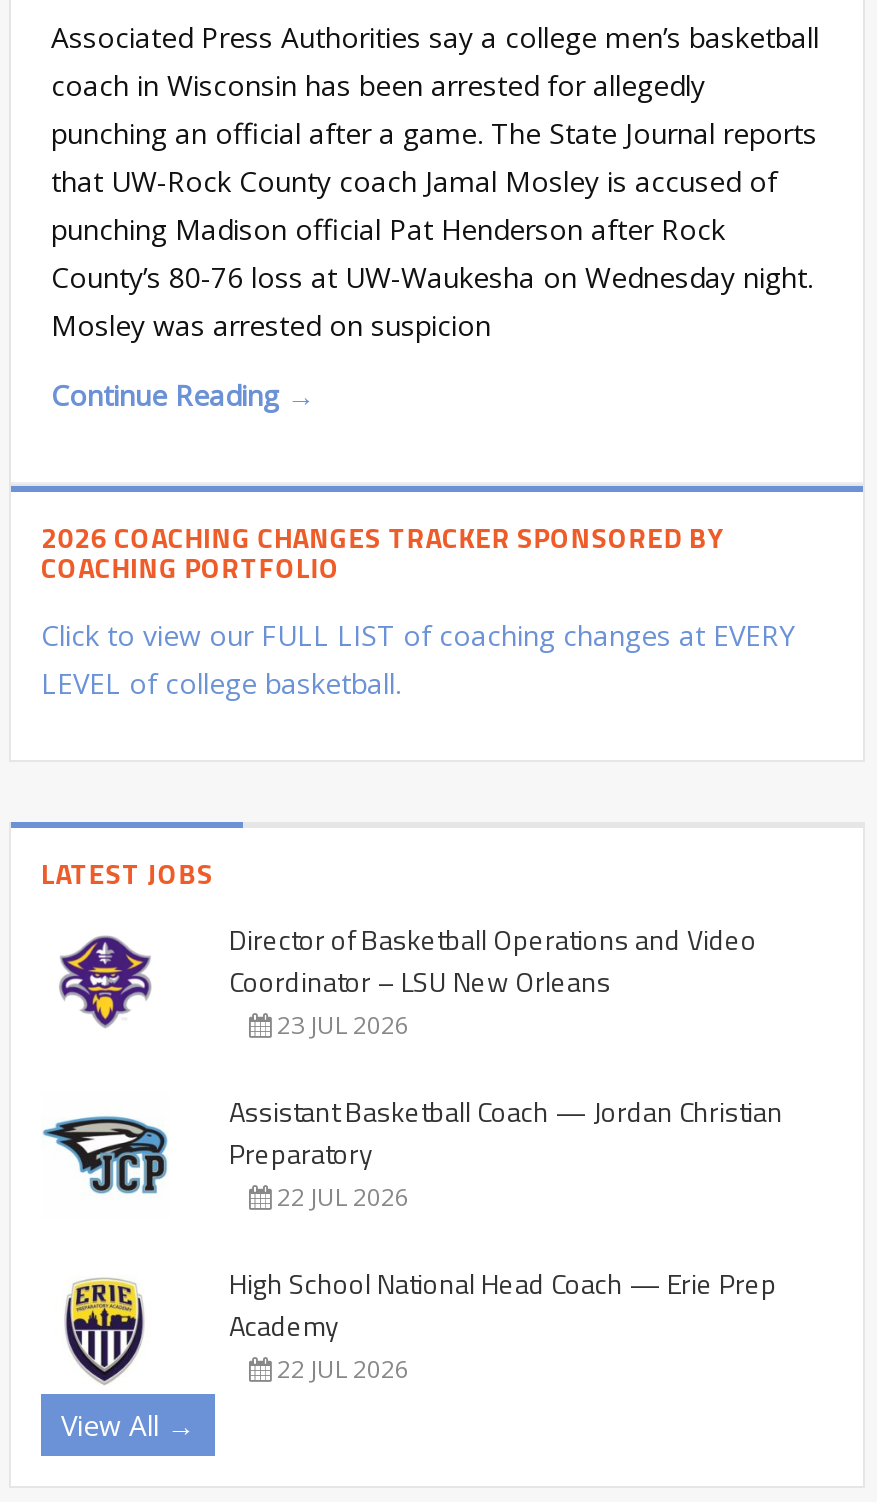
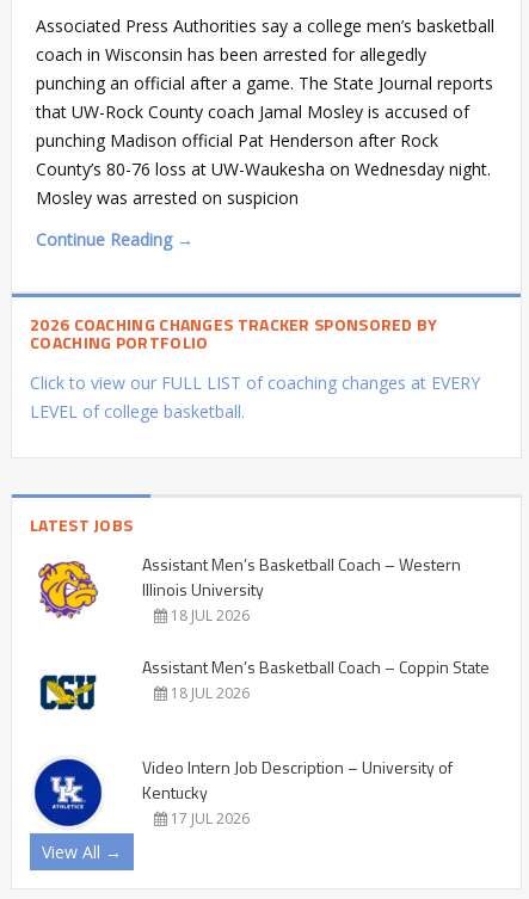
[57,918,757,1042] [image] | Director of Basketball Operations and Video | Coordinator – LSU New Orleans | 23 JUL 2026 -> [37,551,461,625] [image] | Assistant Men’s Basketball Coach – Western | Illinois University | 18 JUL 2026
[41,1090,783,1214] [image] | Assistant Basketball Coach — Jordan Christian | Preparatory | 22 JUL 2026 -> [32,654,490,714] [image] | Assistant Men’s Basketball Coach – Coppin State | 18 JUL 2026
[47,1262,777,1386] [image] | High School National Head Coach — Erie Prep | Academy | 22 JUL 2026 -> [32,754,453,828] [image] | Video Intern Job Description – University of | Kentucky | 17 JUL 2026

